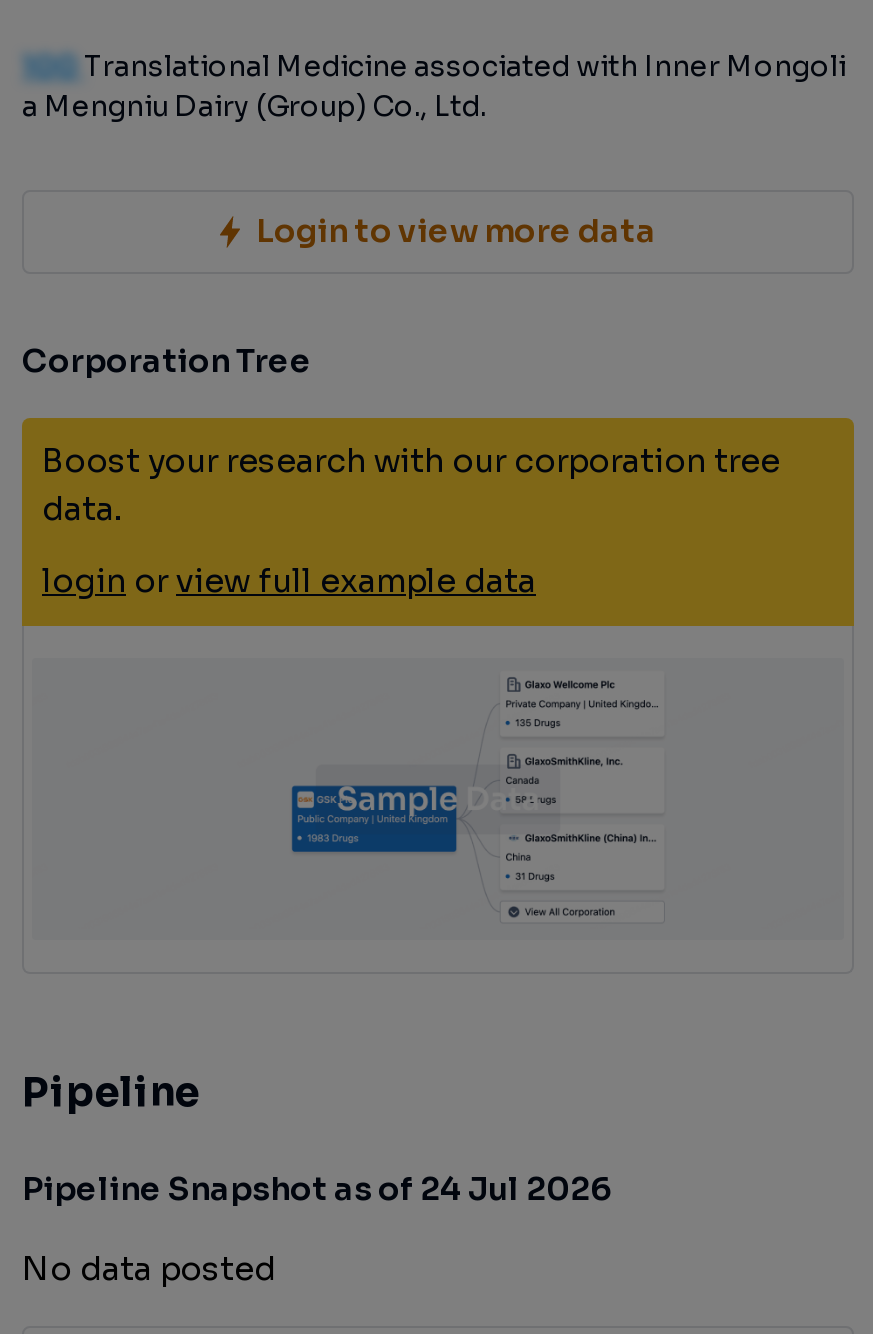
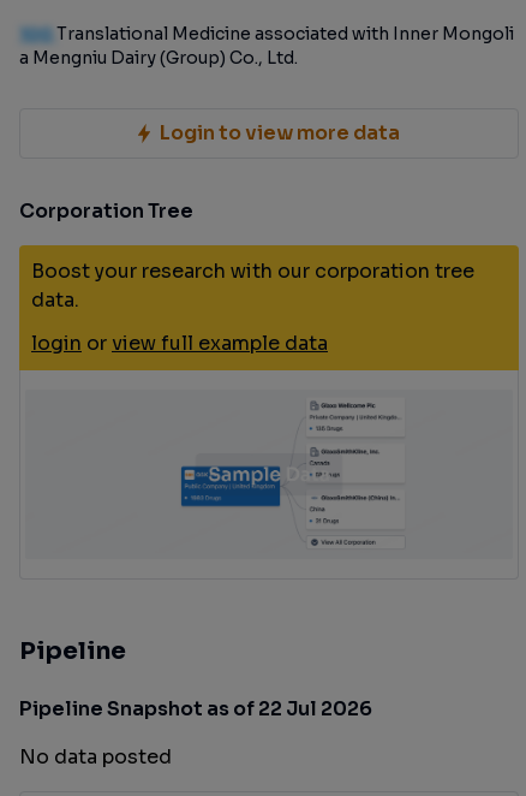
[22,1168,612,1210] Pipeline Snapshot as of 24 Jul 2026 -> [19,696,372,721] Pipeline Snapshot as of 22 Jul 2026

